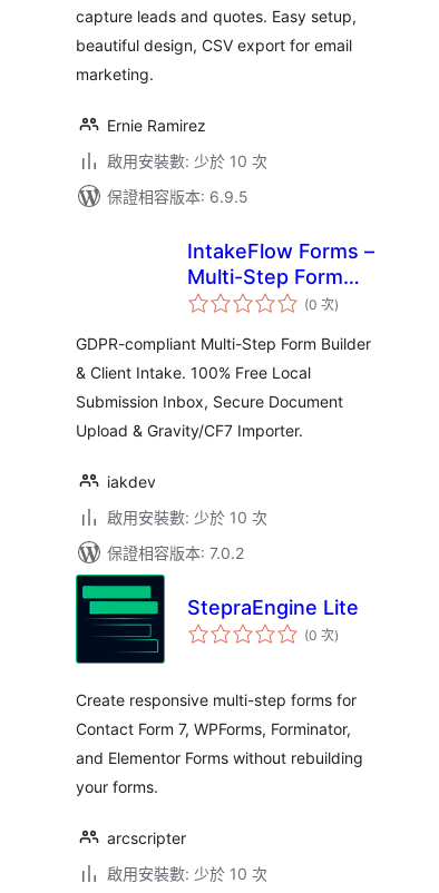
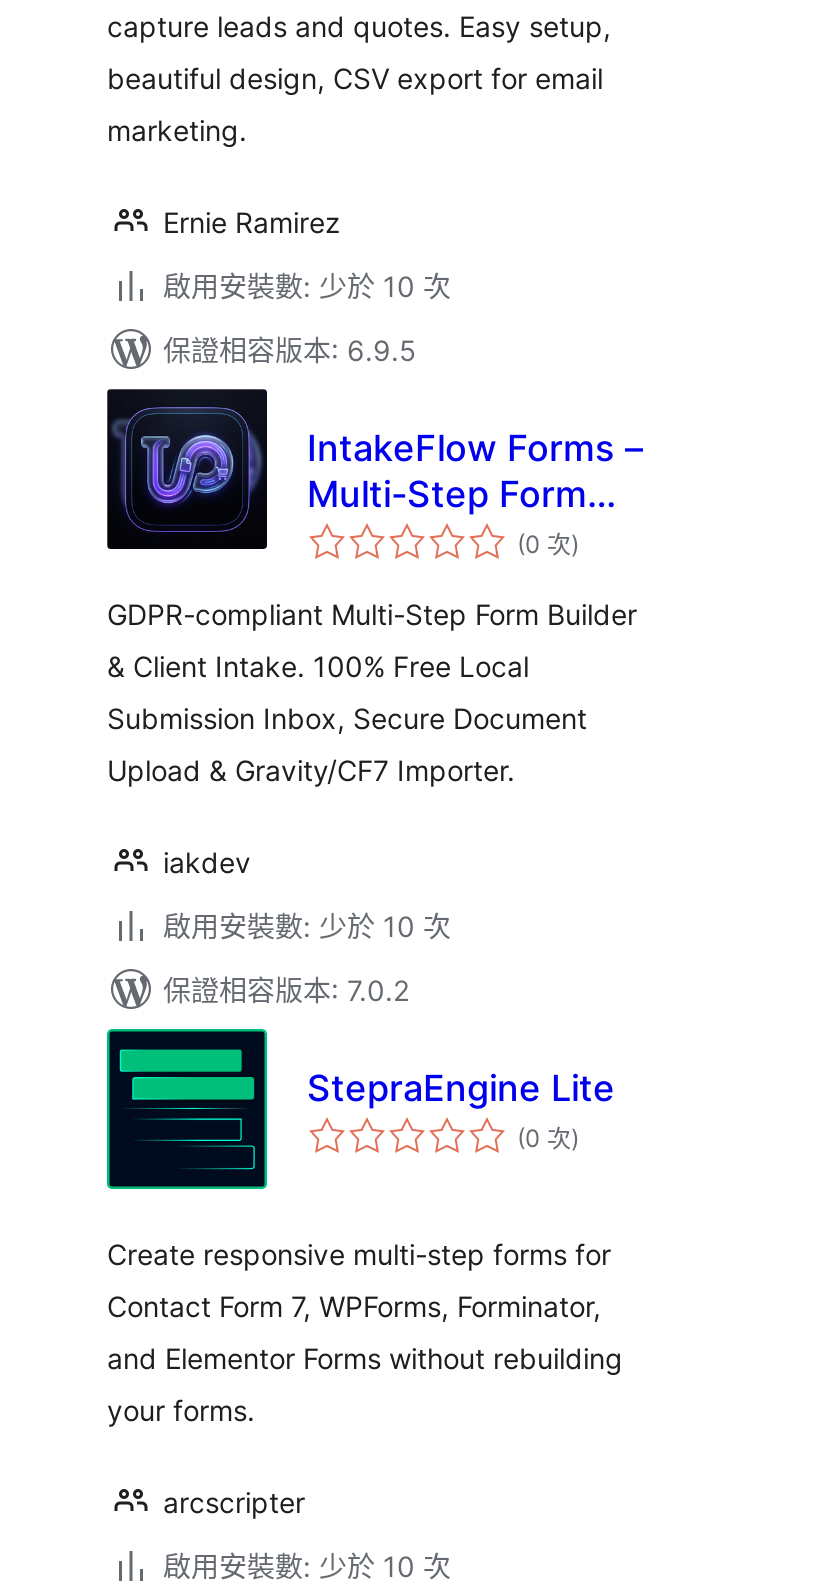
none -> [105,387,269,551] [image]

